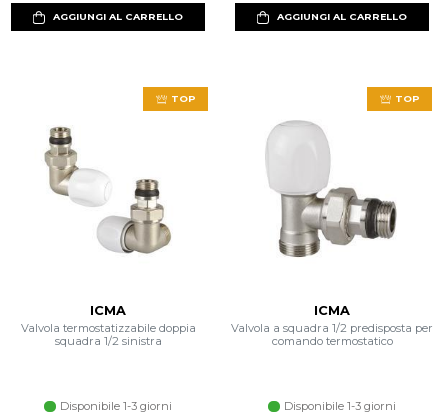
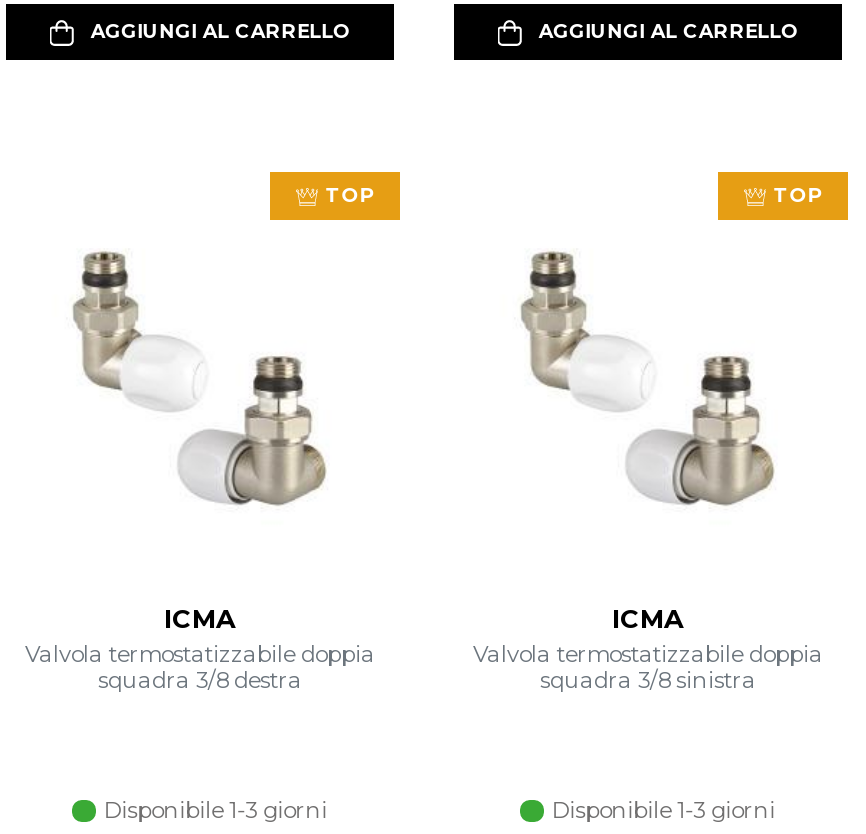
[267,120,397,258] [image] -> [520,240,776,512] [image]
[231,321,433,348] Valvola a squadra 1/2 predisposta per | comando termostatico -> [473,640,823,694] Valvola termostatizzabile doppia | squadra 3/8 sinistra
[54,334,161,348] squadra 1/2 sinistra -> [98,666,302,694] squadra 3/8 destra

